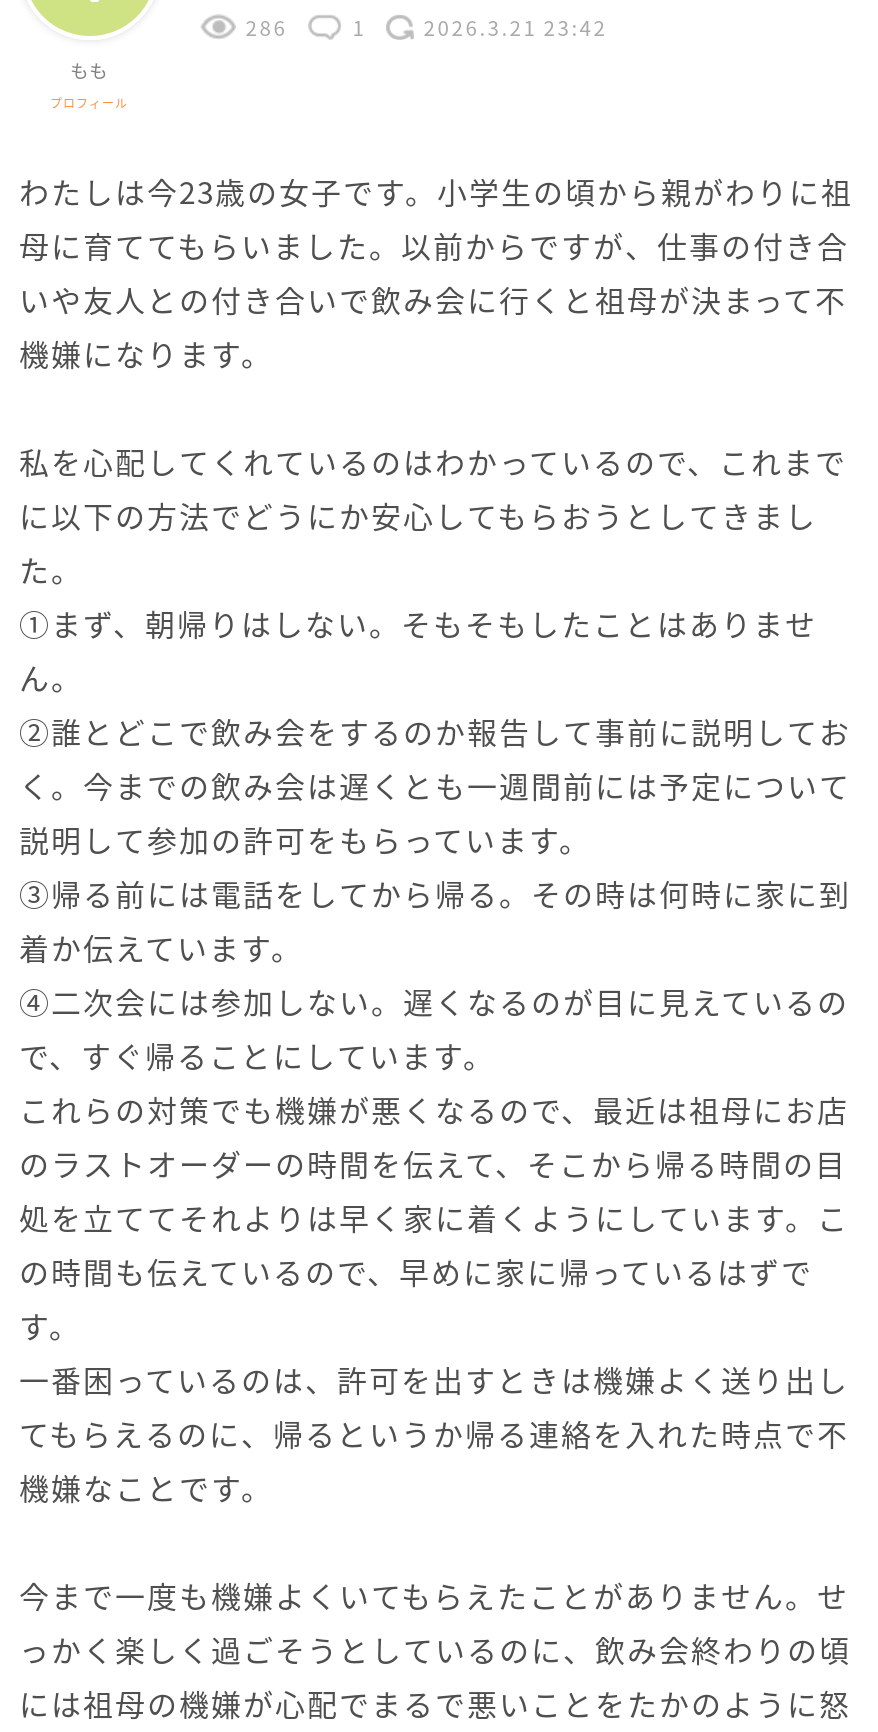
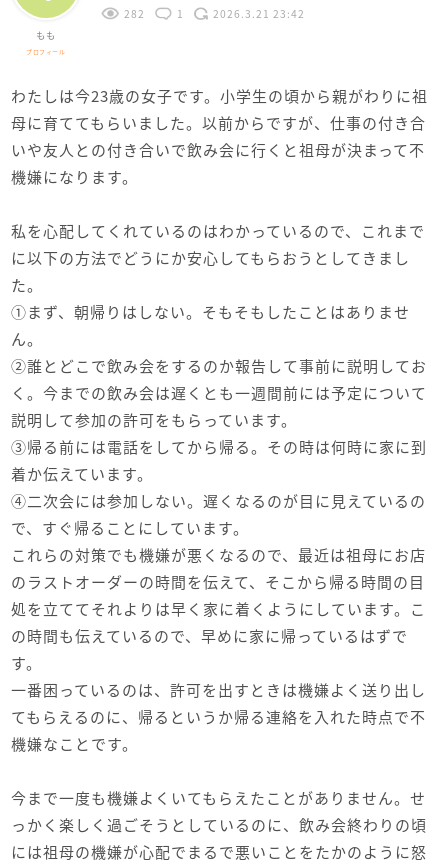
[246,12,288,42] 286 -> [124,6,145,21] 282

